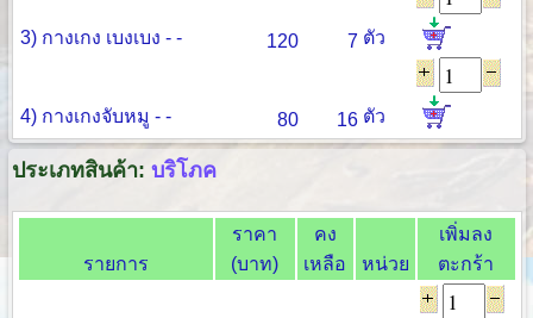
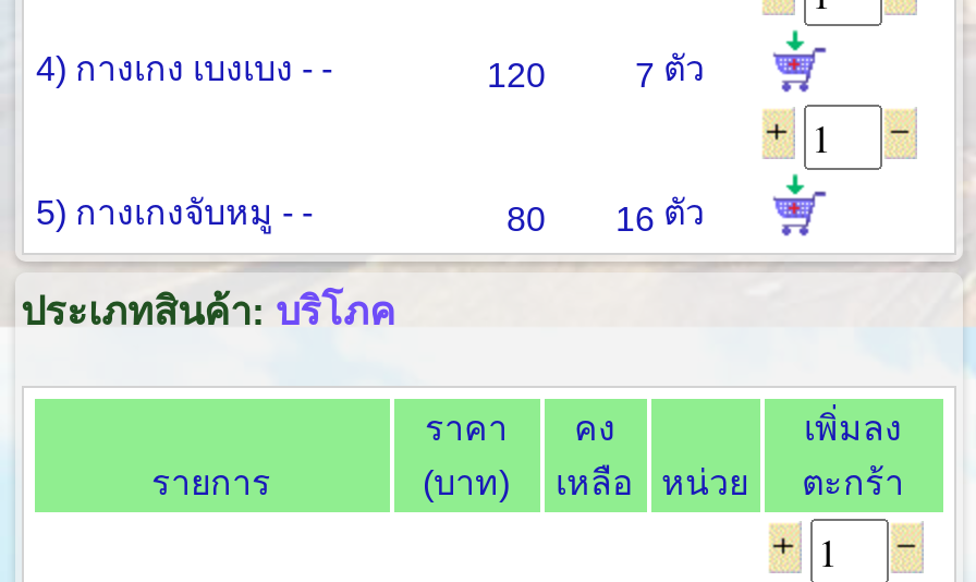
[20,27,181,48] 3) กางเกง เบงเบง - - -> [36,50,332,87] 4) กางเกง เบงเบง - -
[20,106,171,126] 4) กางเกงจับหมู - - -> [36,194,313,231] 5) กางเกงจับหมู - -

